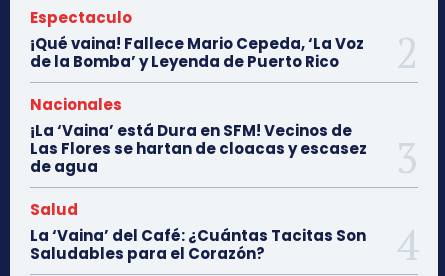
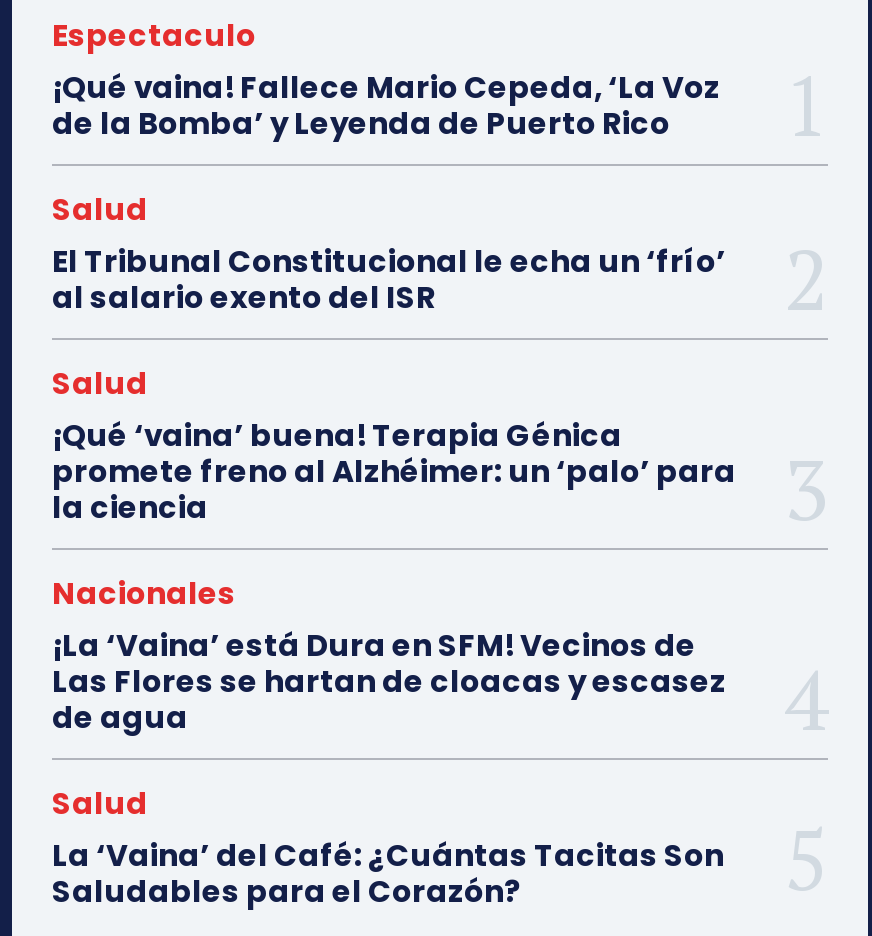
none -> [52,188,736,528] Salud | El Tribunal Constitucional le echa un ‘frío’ | al salario exento del ISR | Salud | ¡Qué ‘vaina’ buena! Terapia Génica | promete freno al Alzhéimer: un ‘palo’ para | la ciencia

